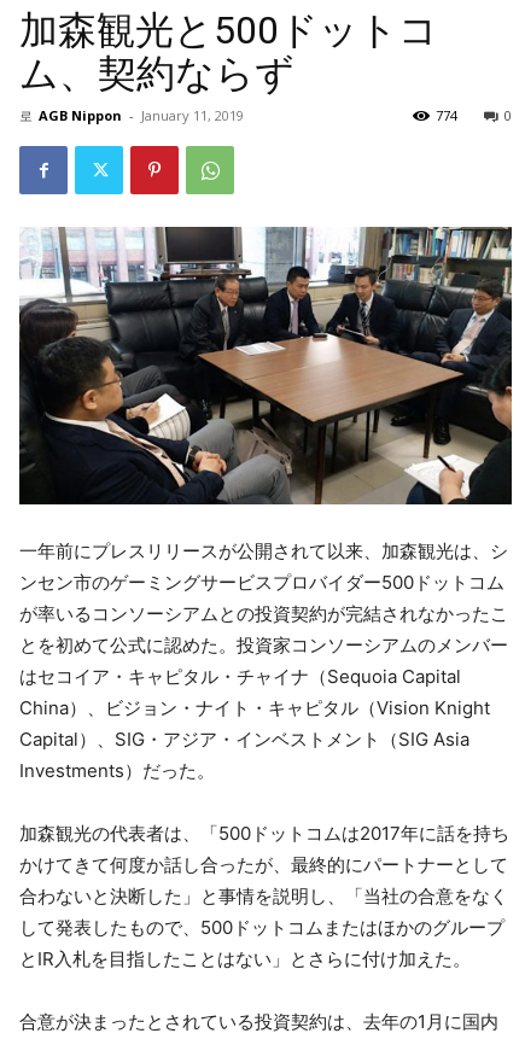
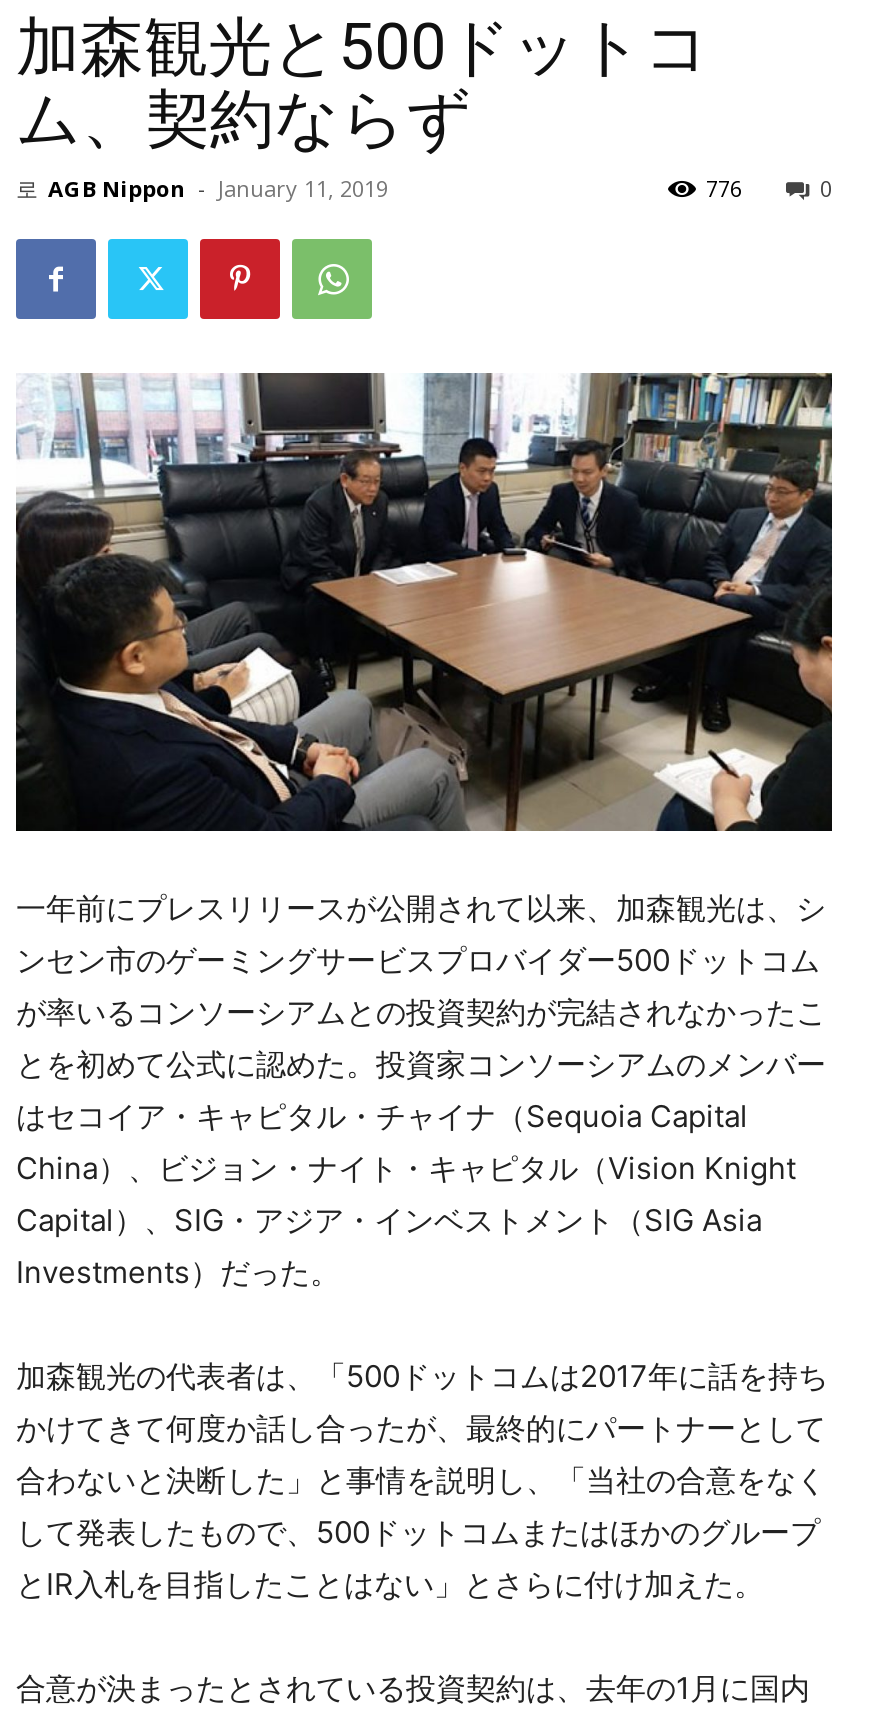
[436,106,457,124] 774 -> [706,173,742,203] 776

